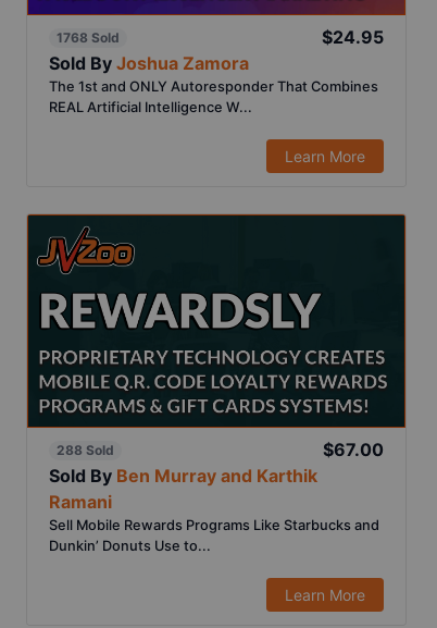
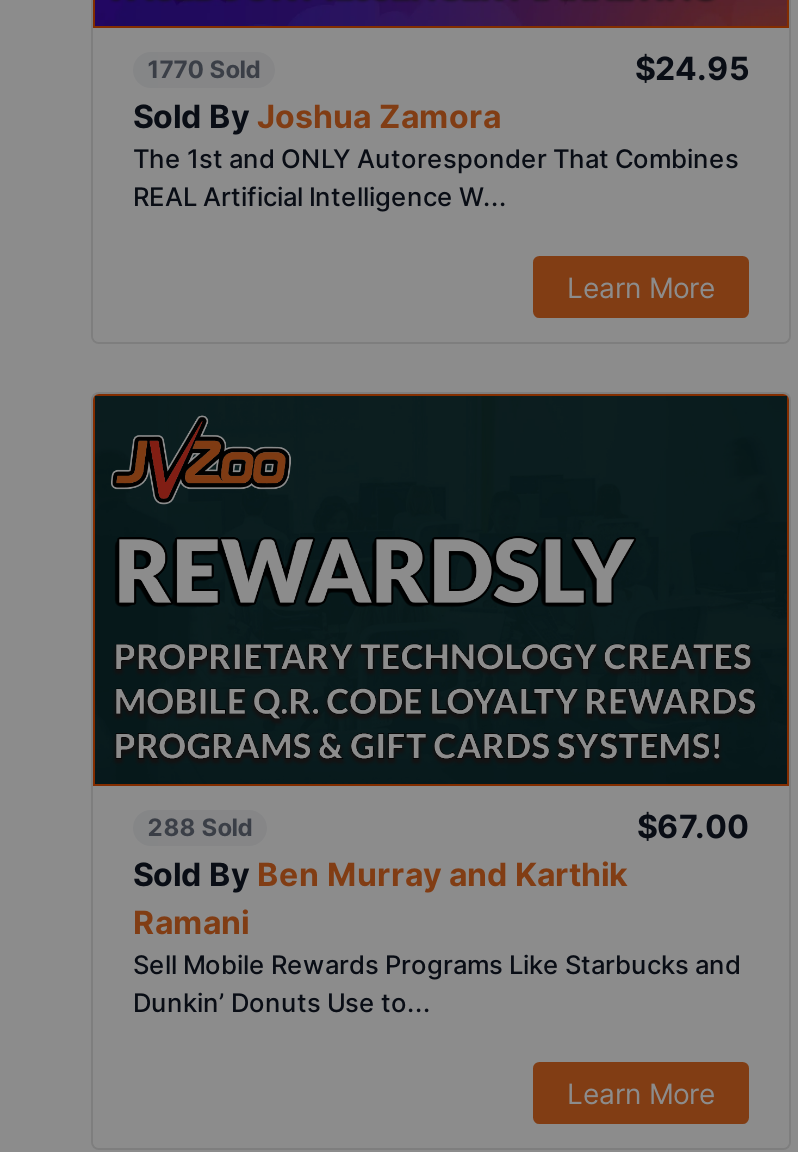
[57,29,120,46] 1768 Sold -> [147,54,261,84] 1770 Sold

